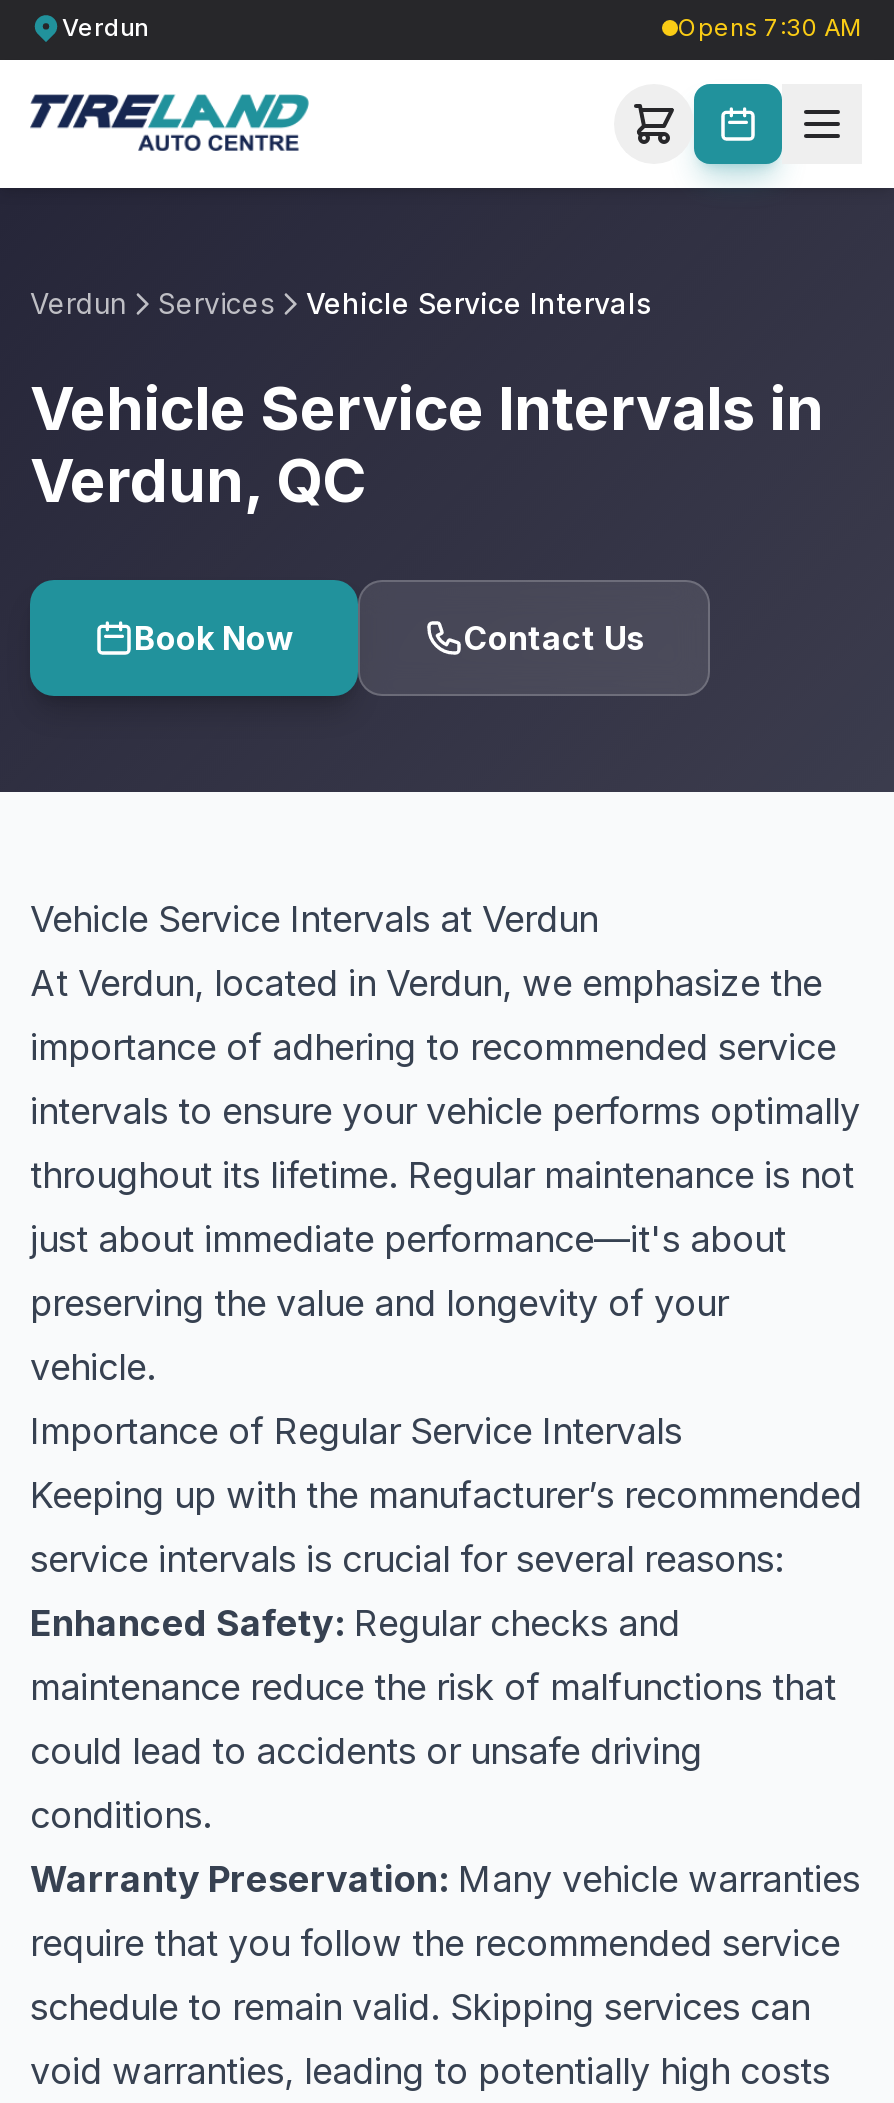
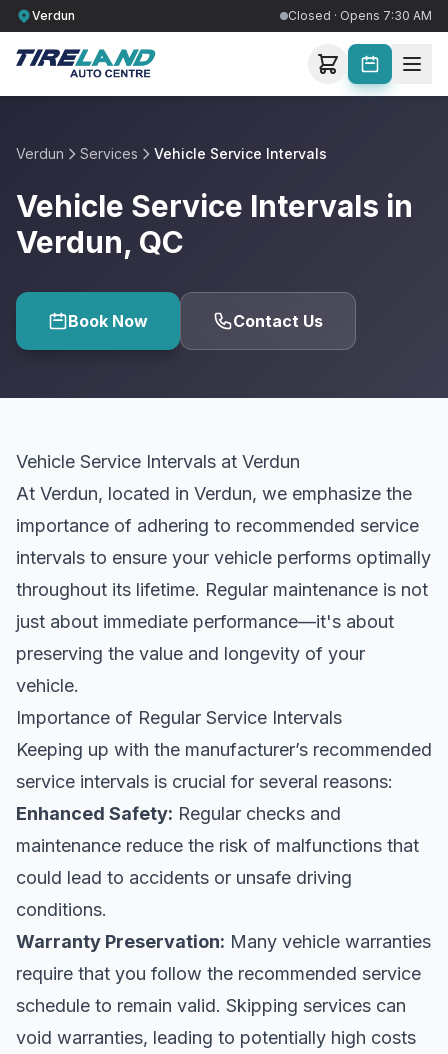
[678,12,862,42] Opens 7:30 AM -> [288,8,432,23] Closed · Opens 7:30 AM

